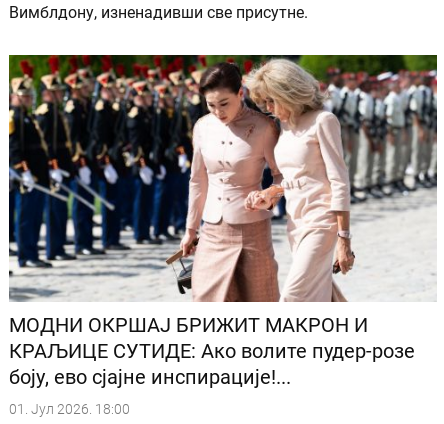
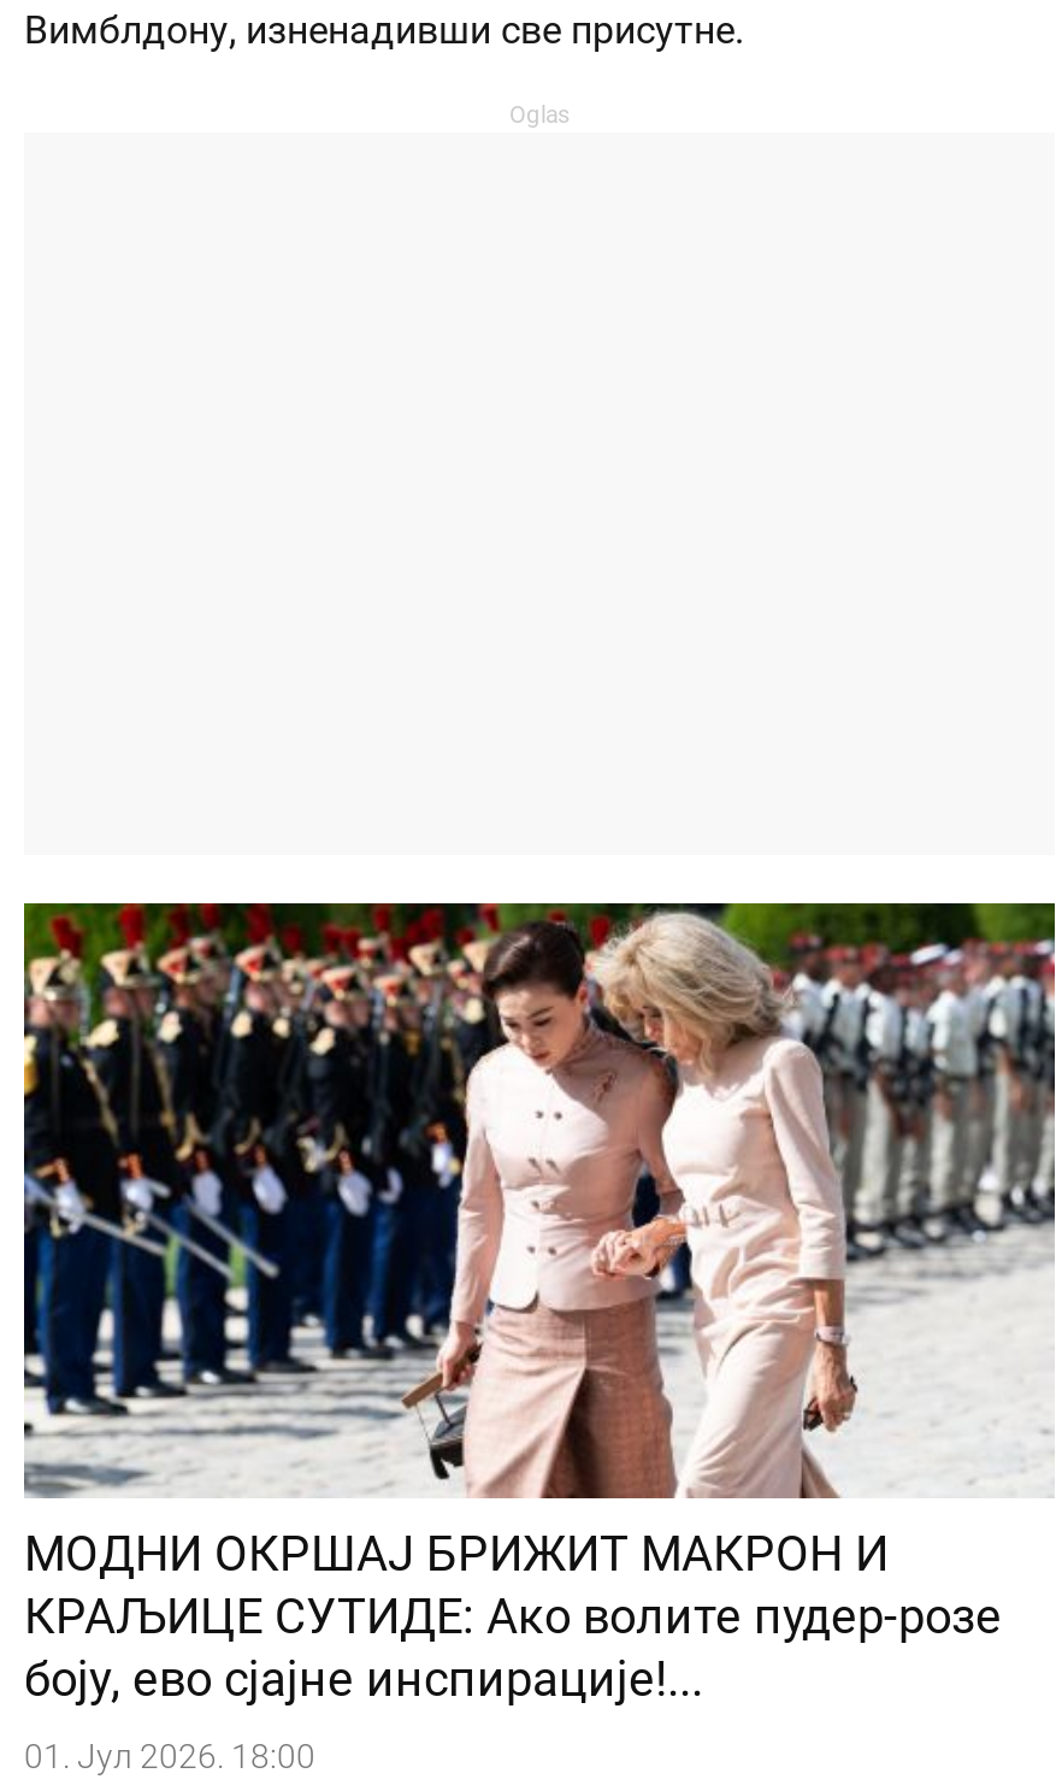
none -> [509,101,570,128] Oglas

